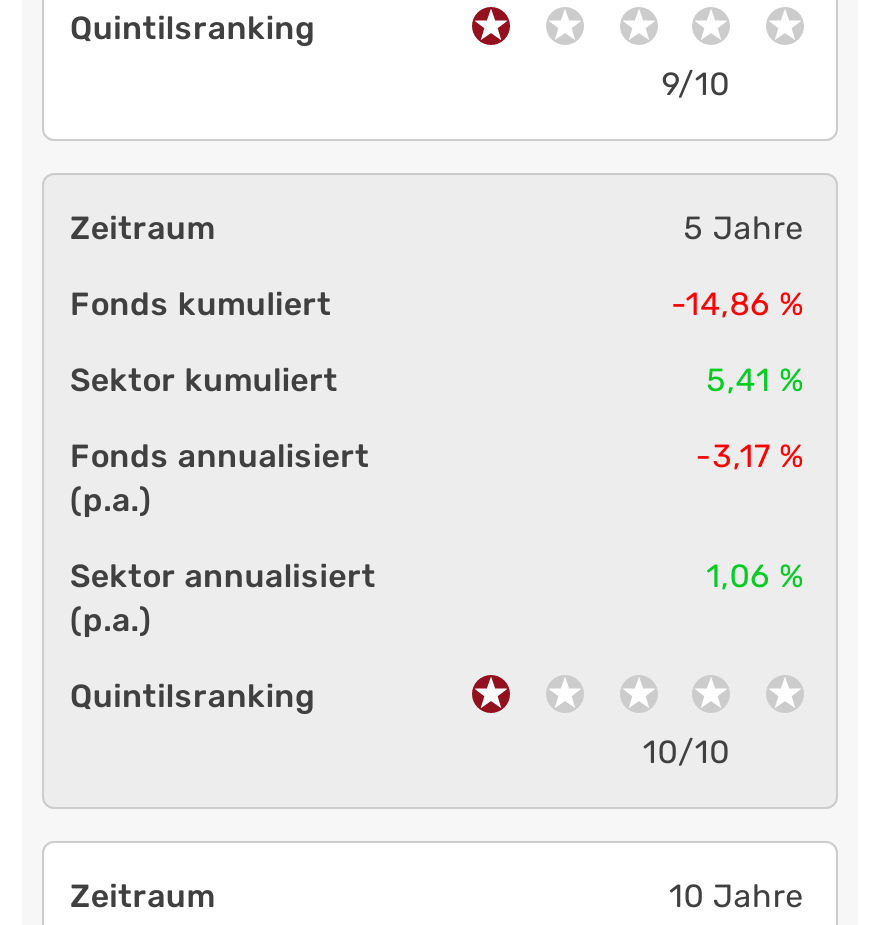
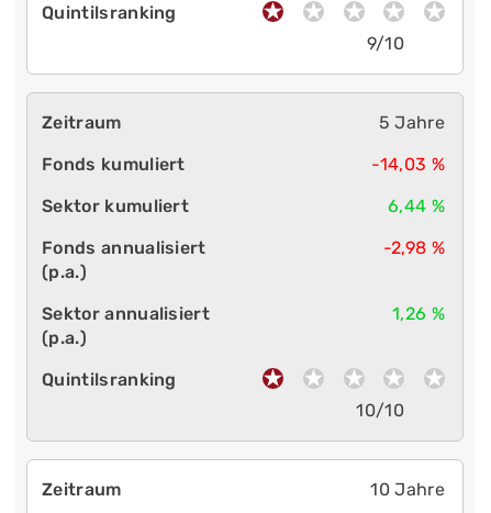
[671,284,804,322] -14,86 % -> [372,153,445,174] -14,03 %
[706,360,804,398] 5,41 % -> [388,195,445,216] 6,44 %
[696,436,804,474] -3,17 % -> [383,237,445,258] -2,98 %
[706,556,804,594] 1,06 % -> [392,303,445,324] 1,26 %

